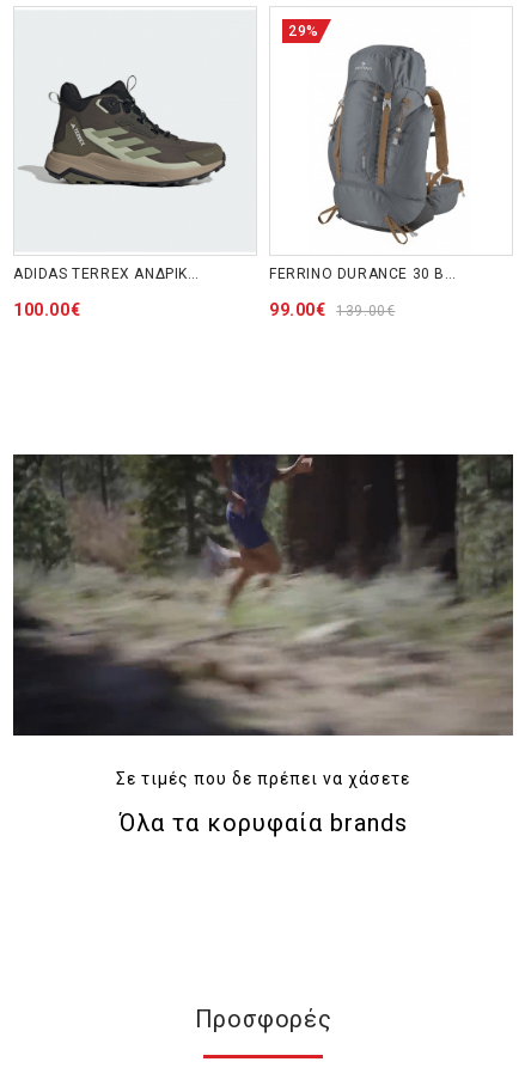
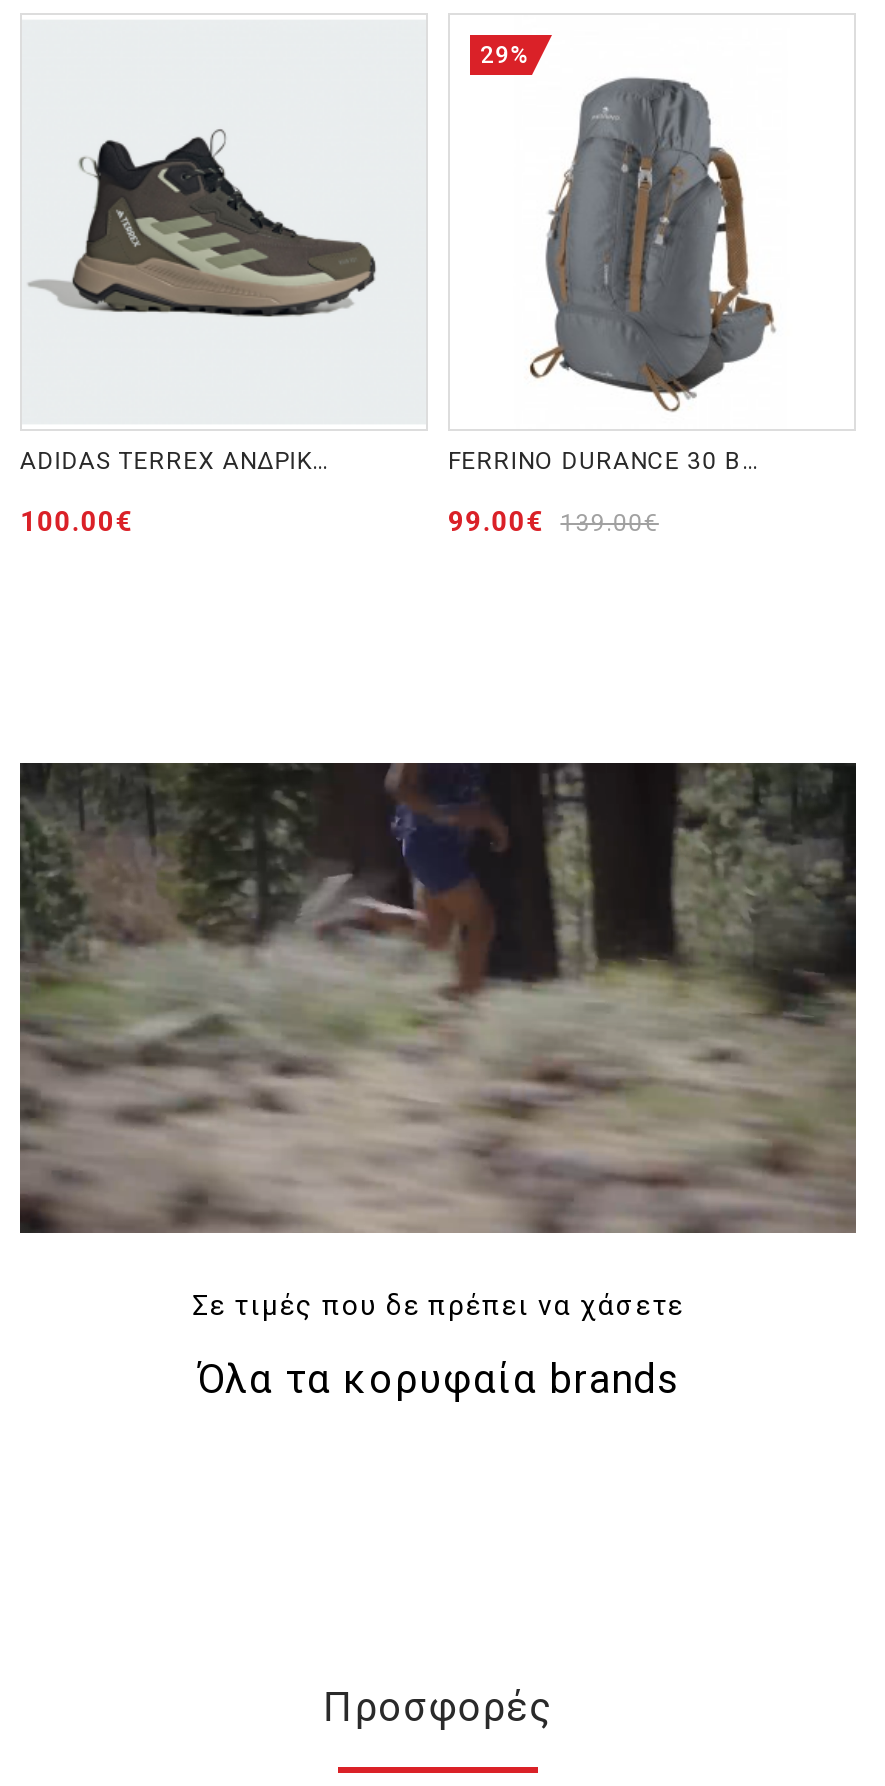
[12,454,513,737] [image] -> [18,763,856,1235] [image]

